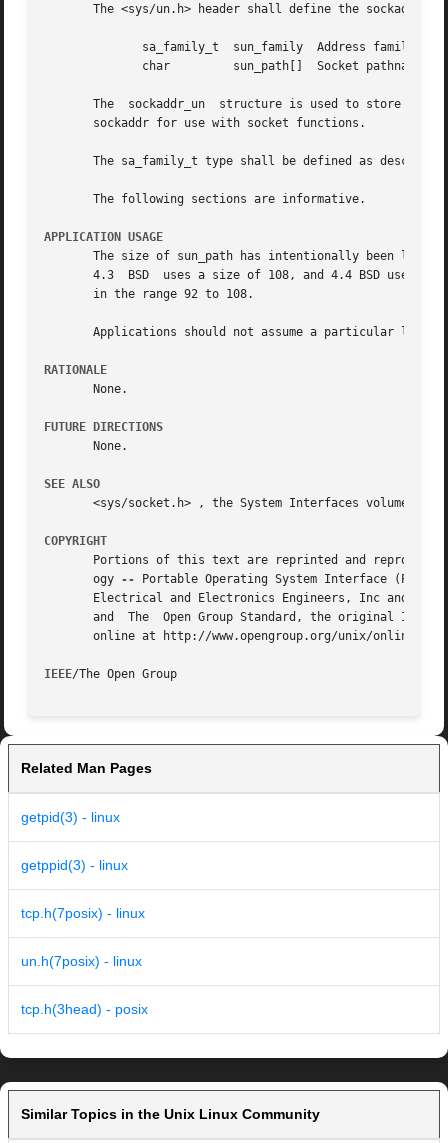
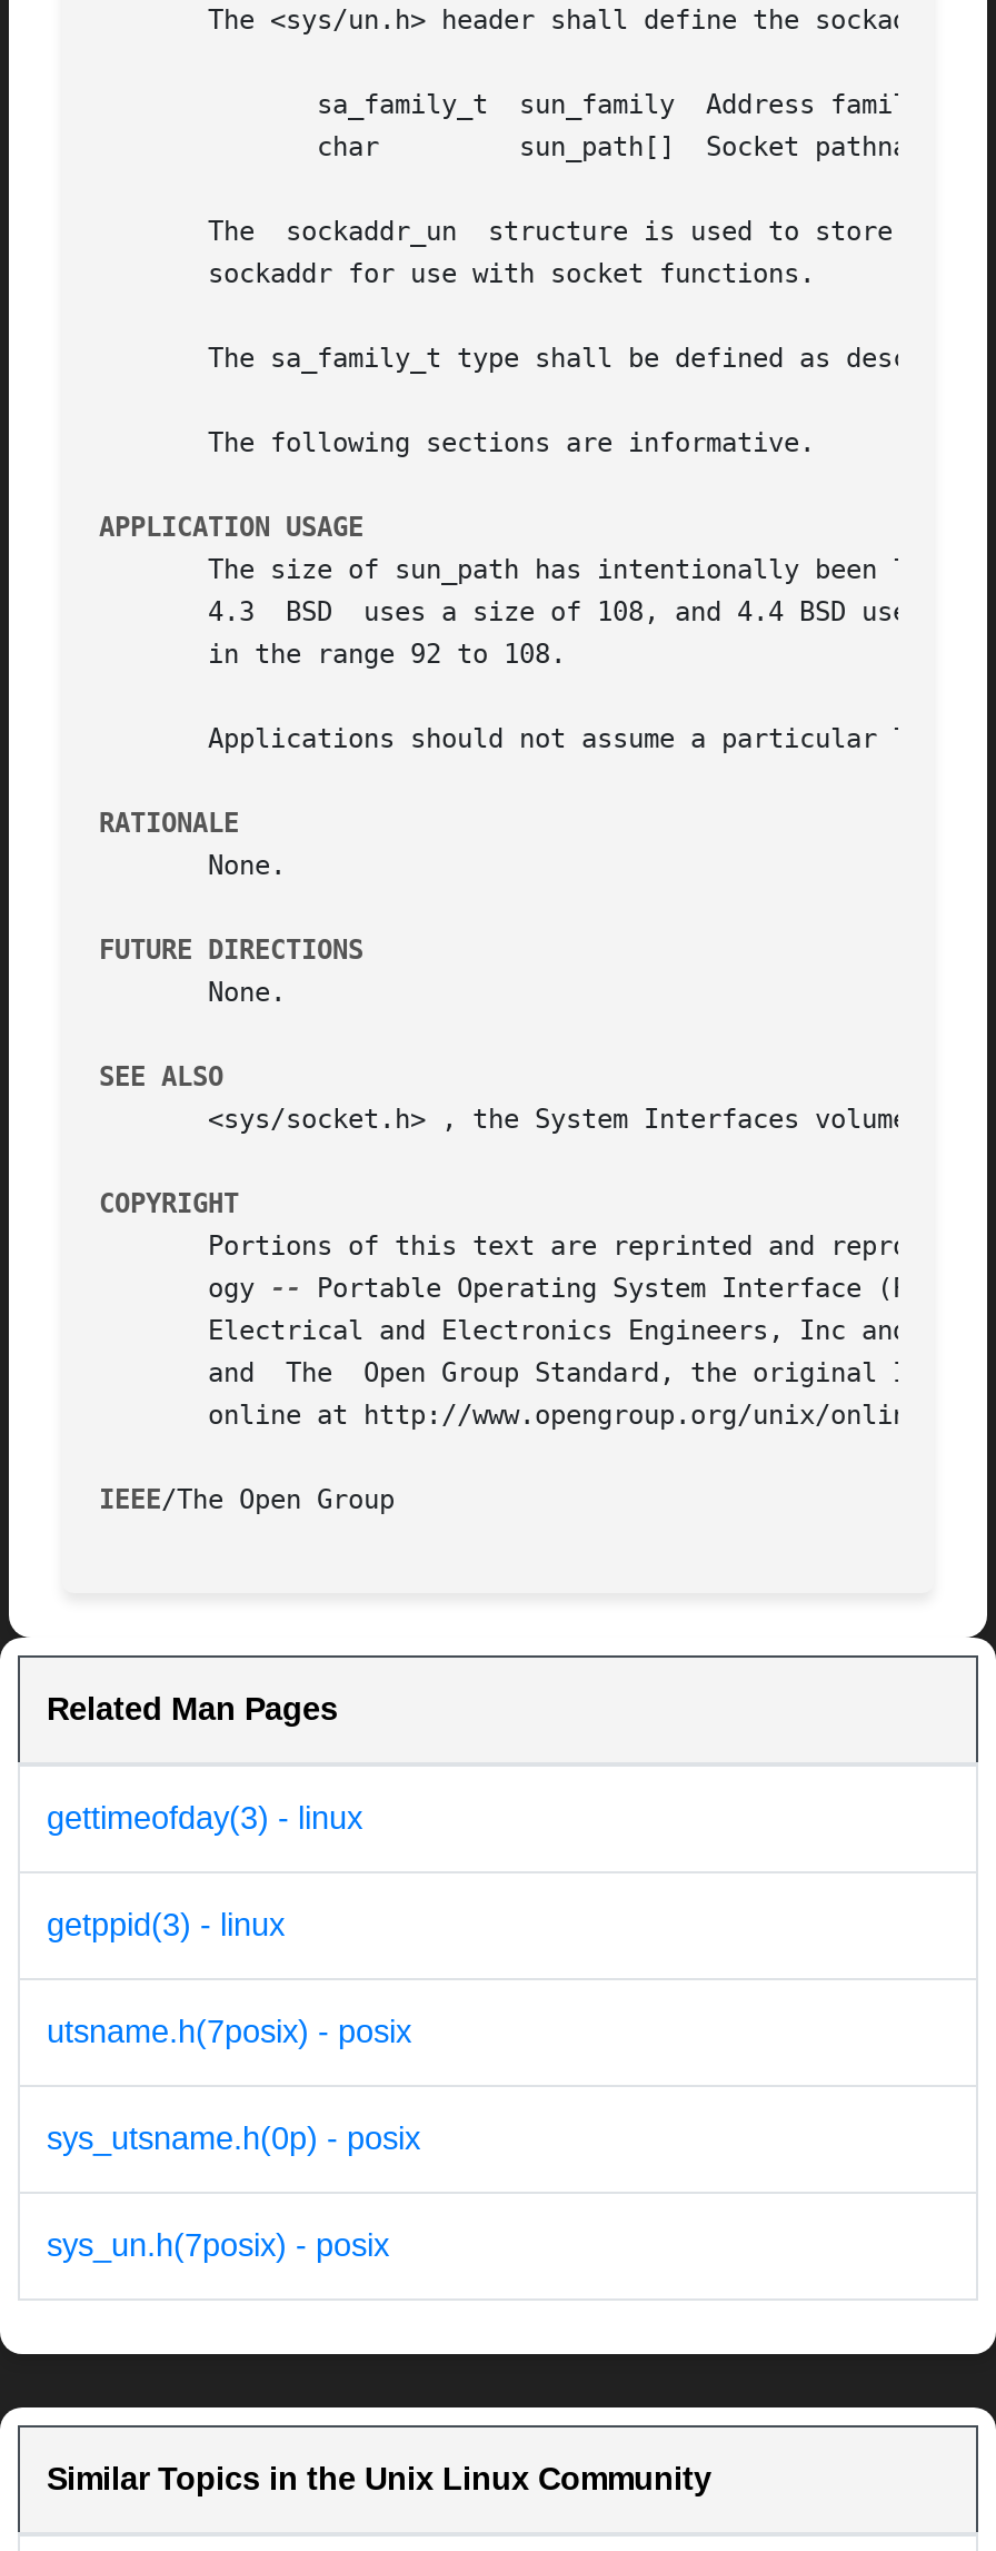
[21,809,120,825] getpid(3) - linux -> [47,1801,362,1836] gettimeofday(3) - linux
[21,905,145,921] tcp.h(7posix) - linux -> [47,2014,411,2050] utsname.h(7posix) - posix
[21,953,142,969] un.h(7posix) - linux -> [47,2121,420,2157] sys_utsname.h(0p) - posix
[21,1001,148,1017] tcp.h(3head) - posix -> [47,2228,389,2264] sys_un.h(7posix) - posix

